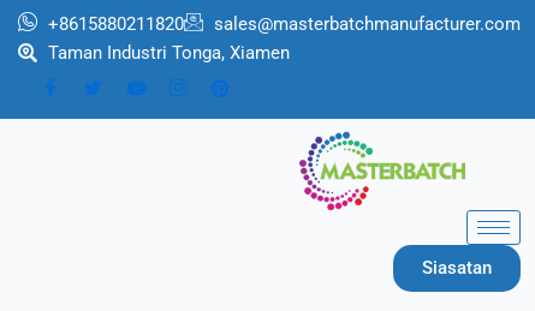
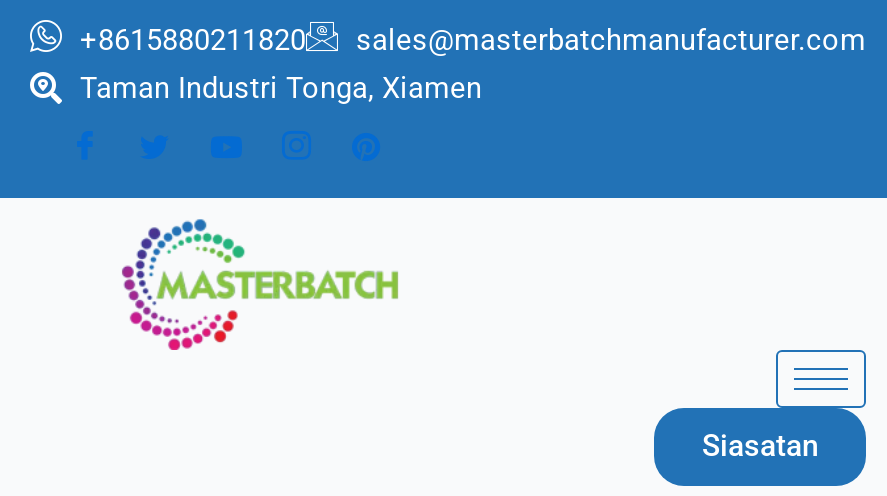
none -> [120,218,400,352] [image]
[298,131,466,211] [image] -> none

